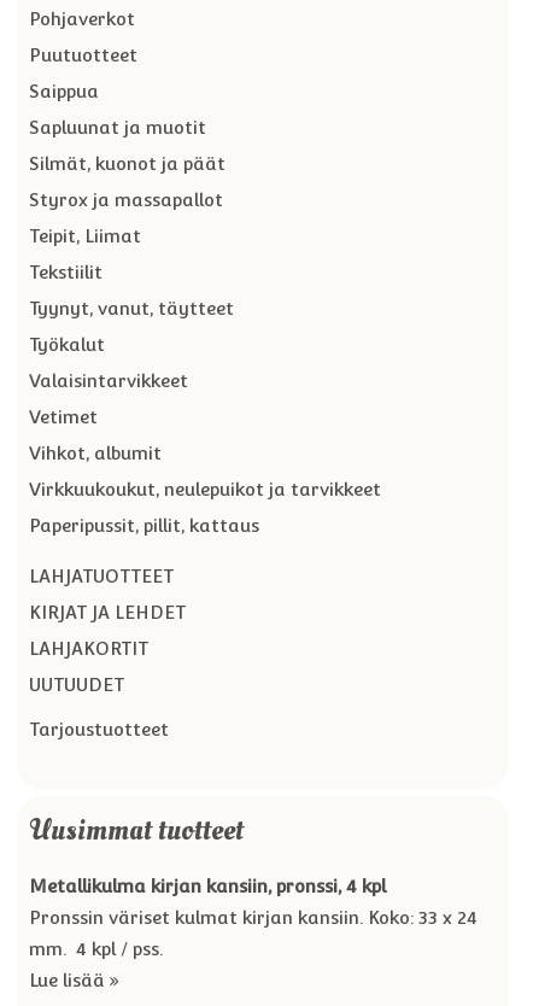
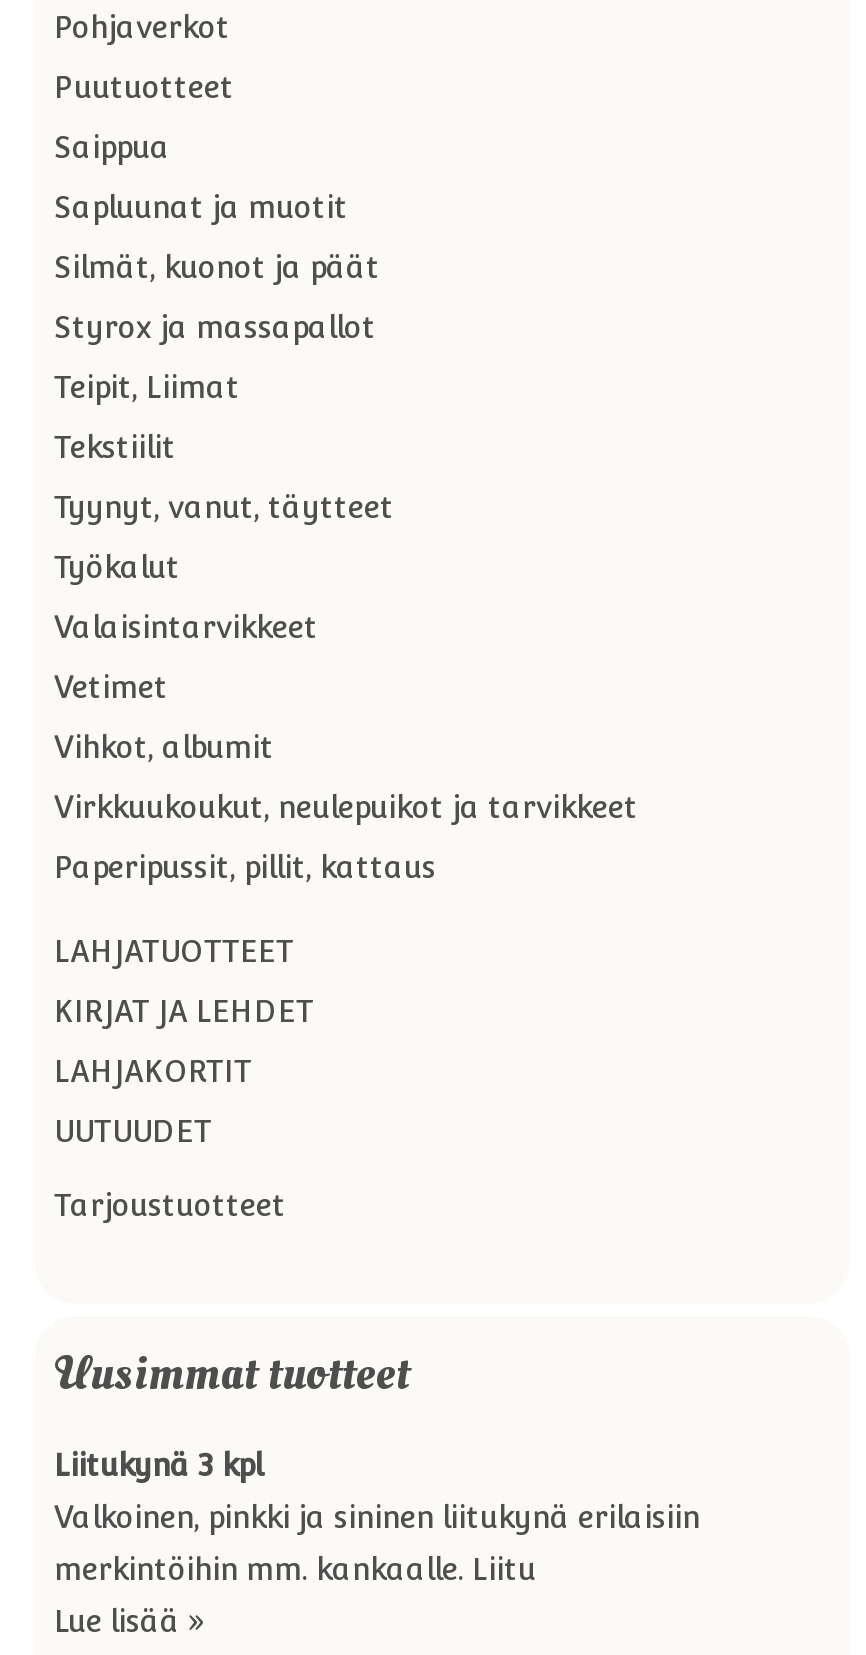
[29,876,386,896] Metallikulma kirjan kansiin, pronssi, 4 kpl -> [54,1448,262,1482] Liitukynä 3 kpl
[29,907,478,927] Pronssin väriset kulmat kirjan kansiin. Koko: 33 x 24 -> [54,1500,700,1534] Valkoinen, pinkki ja sininen liitukynä erilaisiin
[29,938,163,959] mm. 4 kpl / pss. -> [54,1552,536,1586] merkintöihin mm. kankaalle. Liitu

